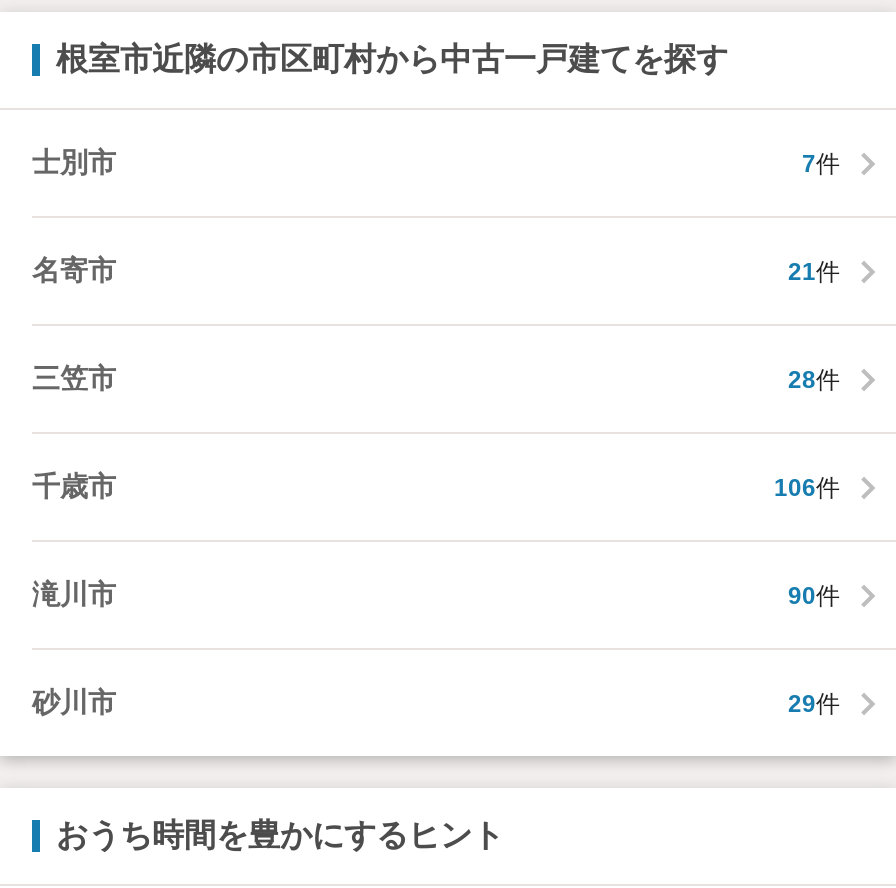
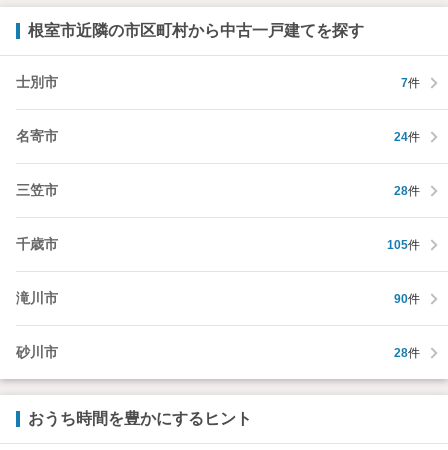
[788,257,840,285] 21件 -> [394,129,420,143] 24件
[774,473,840,501] 106件 -> [387,237,420,251] 105件
[788,689,840,717] 29件 -> [394,345,420,359] 28件

